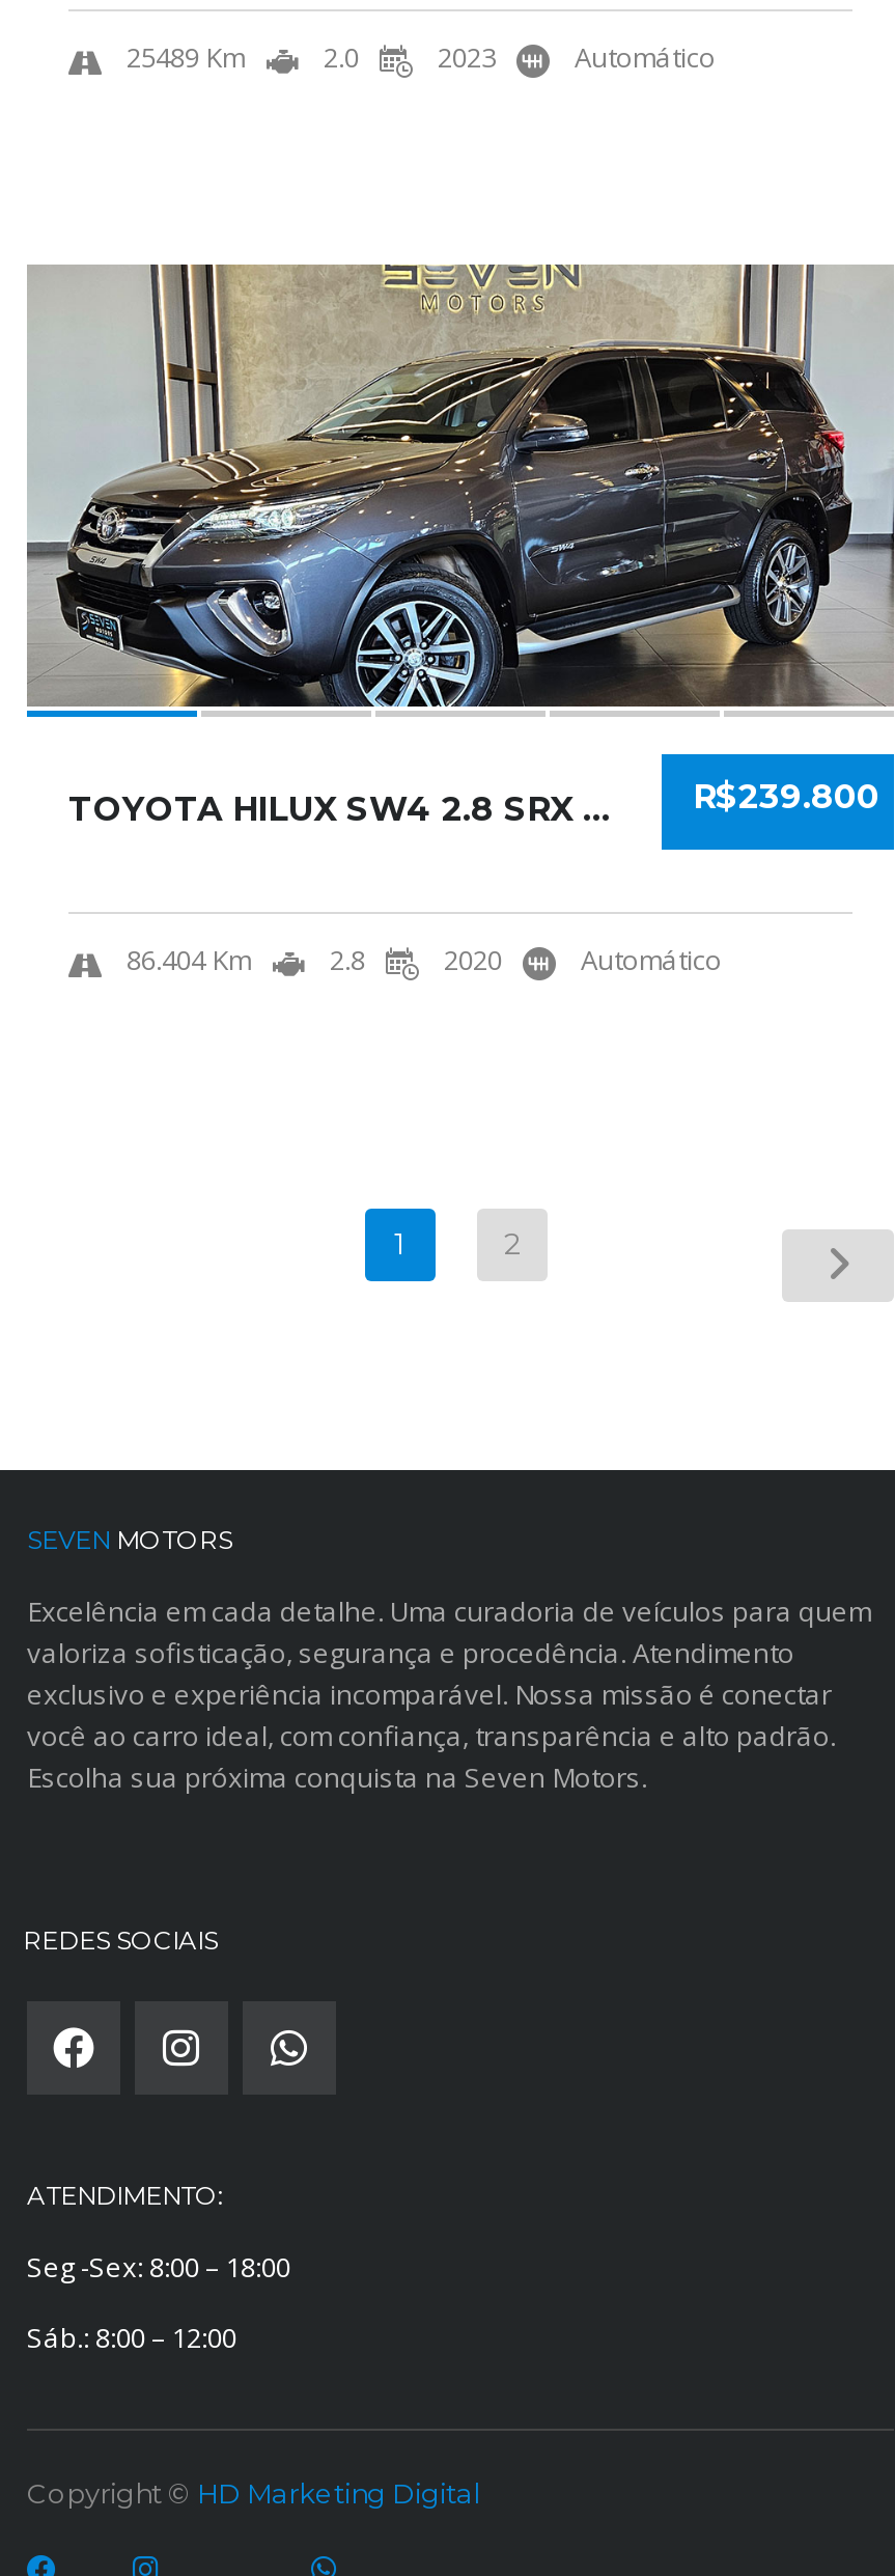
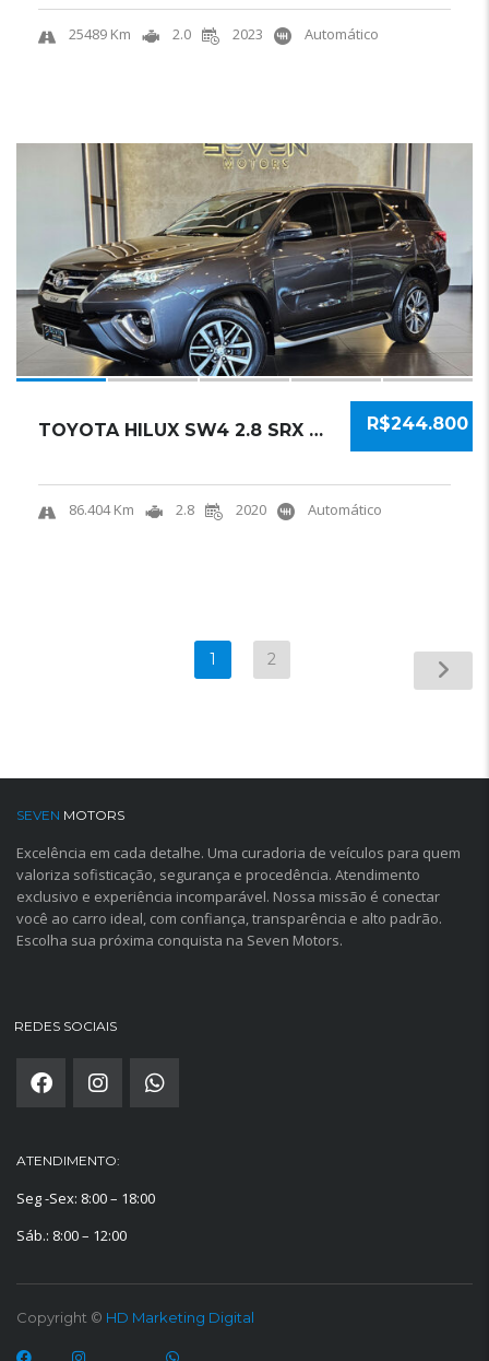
[693,777,879,816] R$239.800 -> [367,413,468,434] R$244.800

